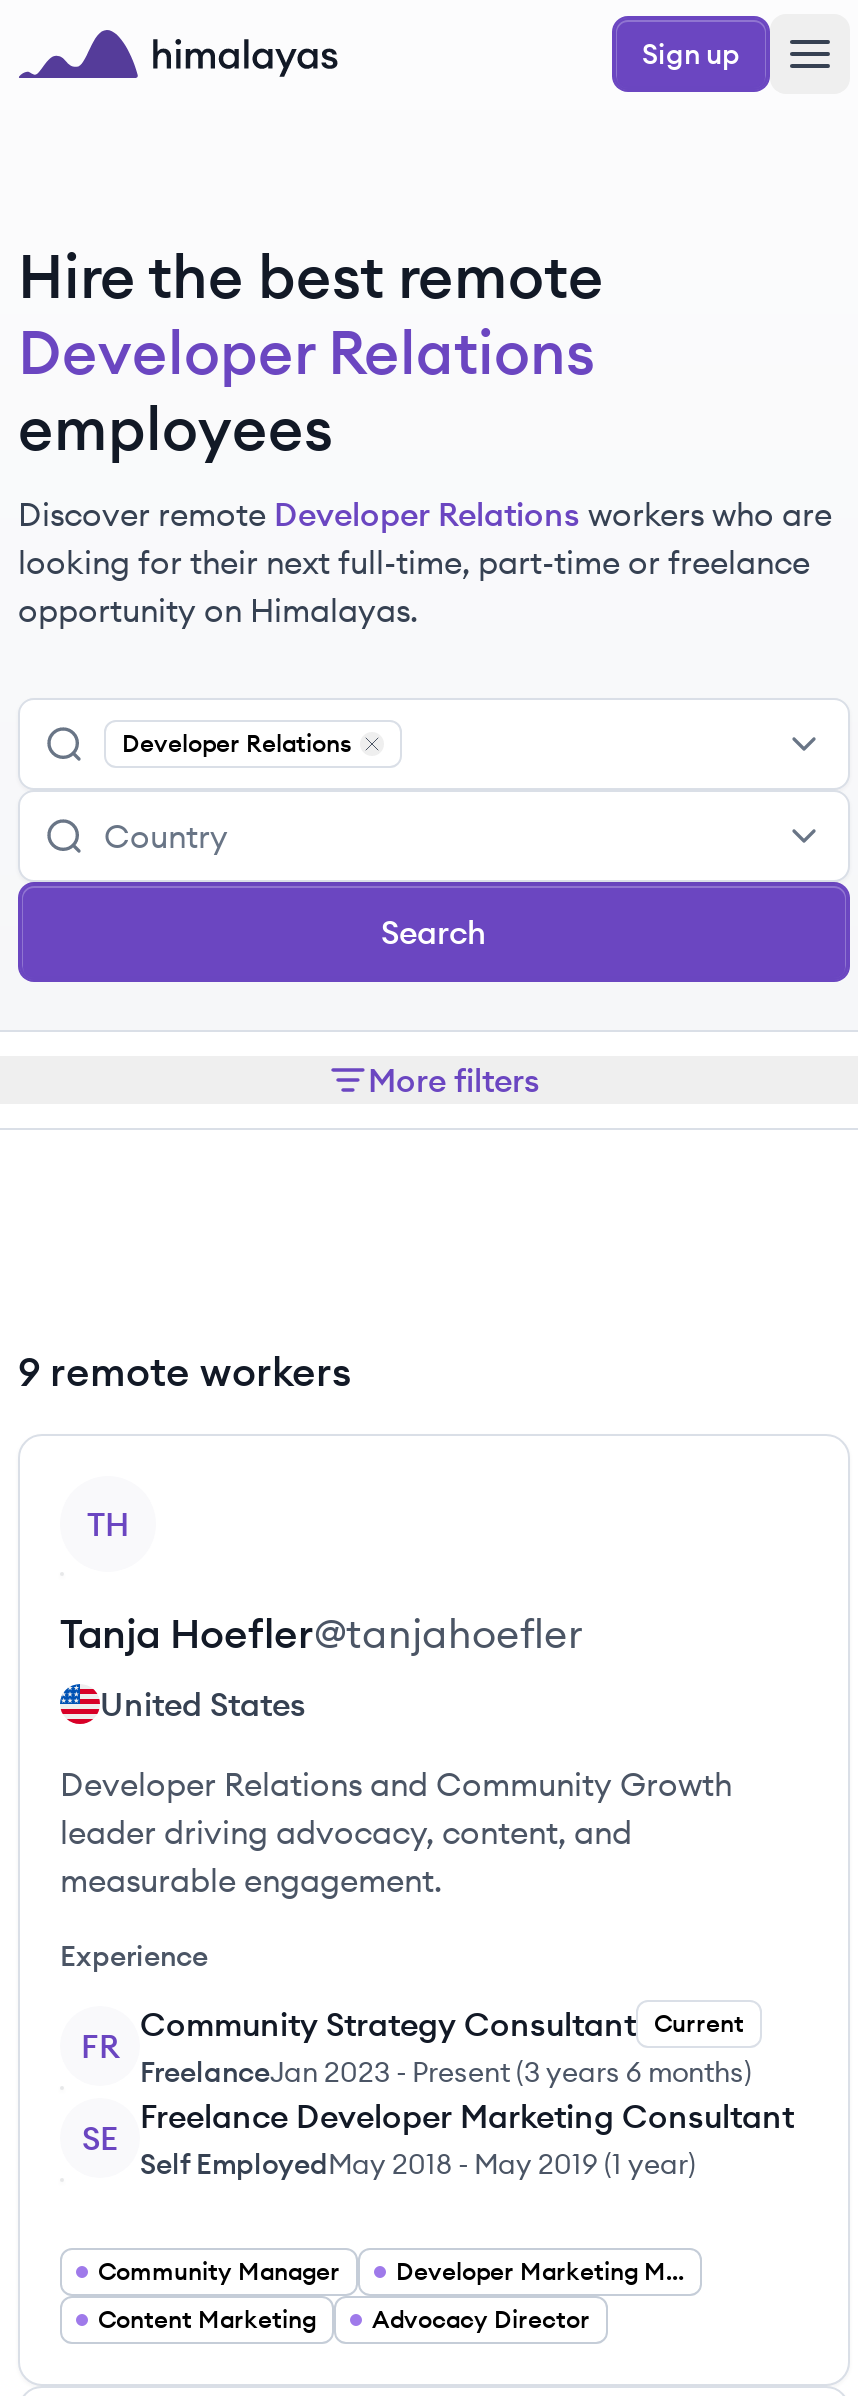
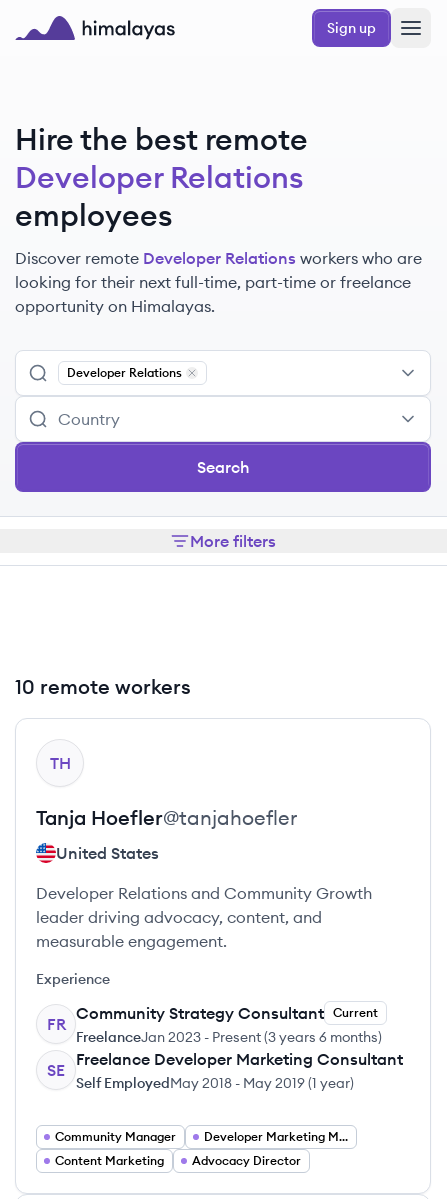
[18,1346,352,1396] 9 remote workers -> [15,674,191,699] 10 remote workers

